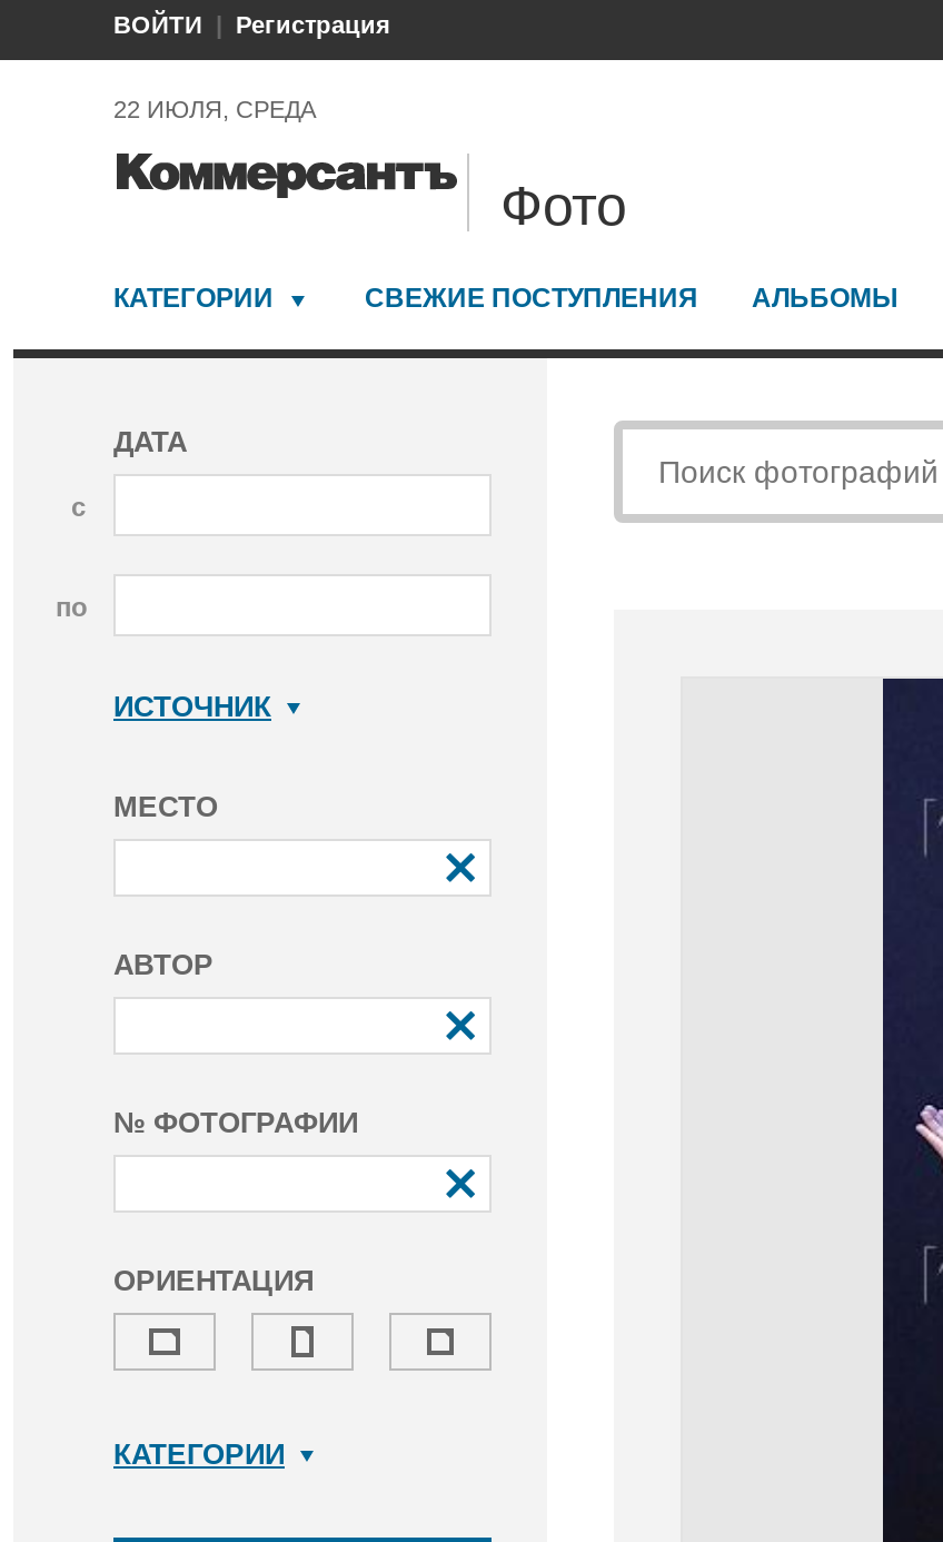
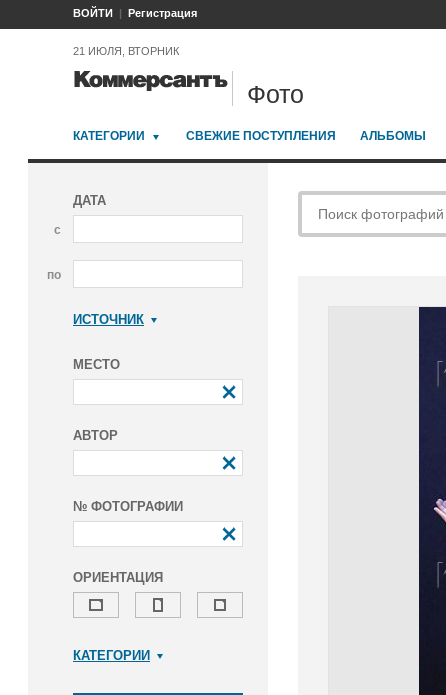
[113,96,316,122] 22 ИЮЛЯ, СРЕДА -> [73,45,179,57] 21 ИЮЛЯ, ВТОРНИК

